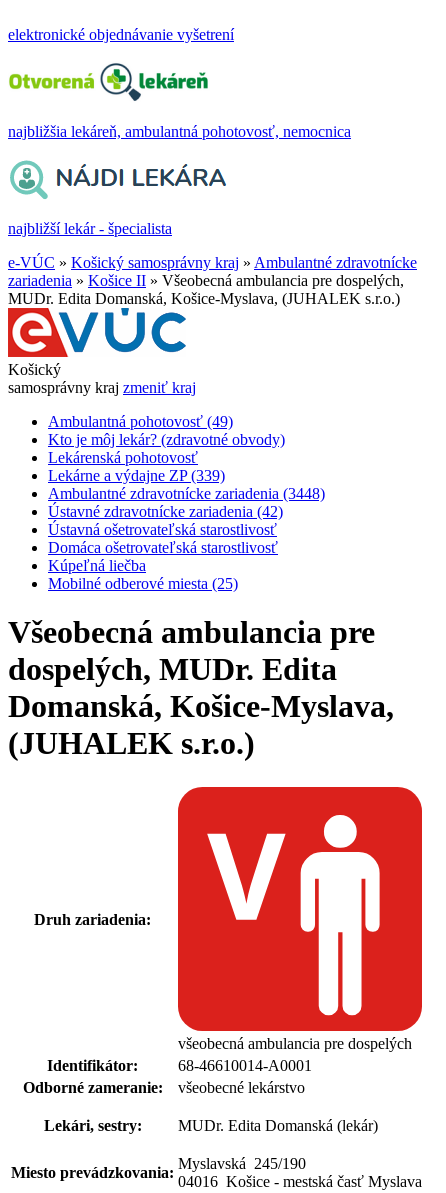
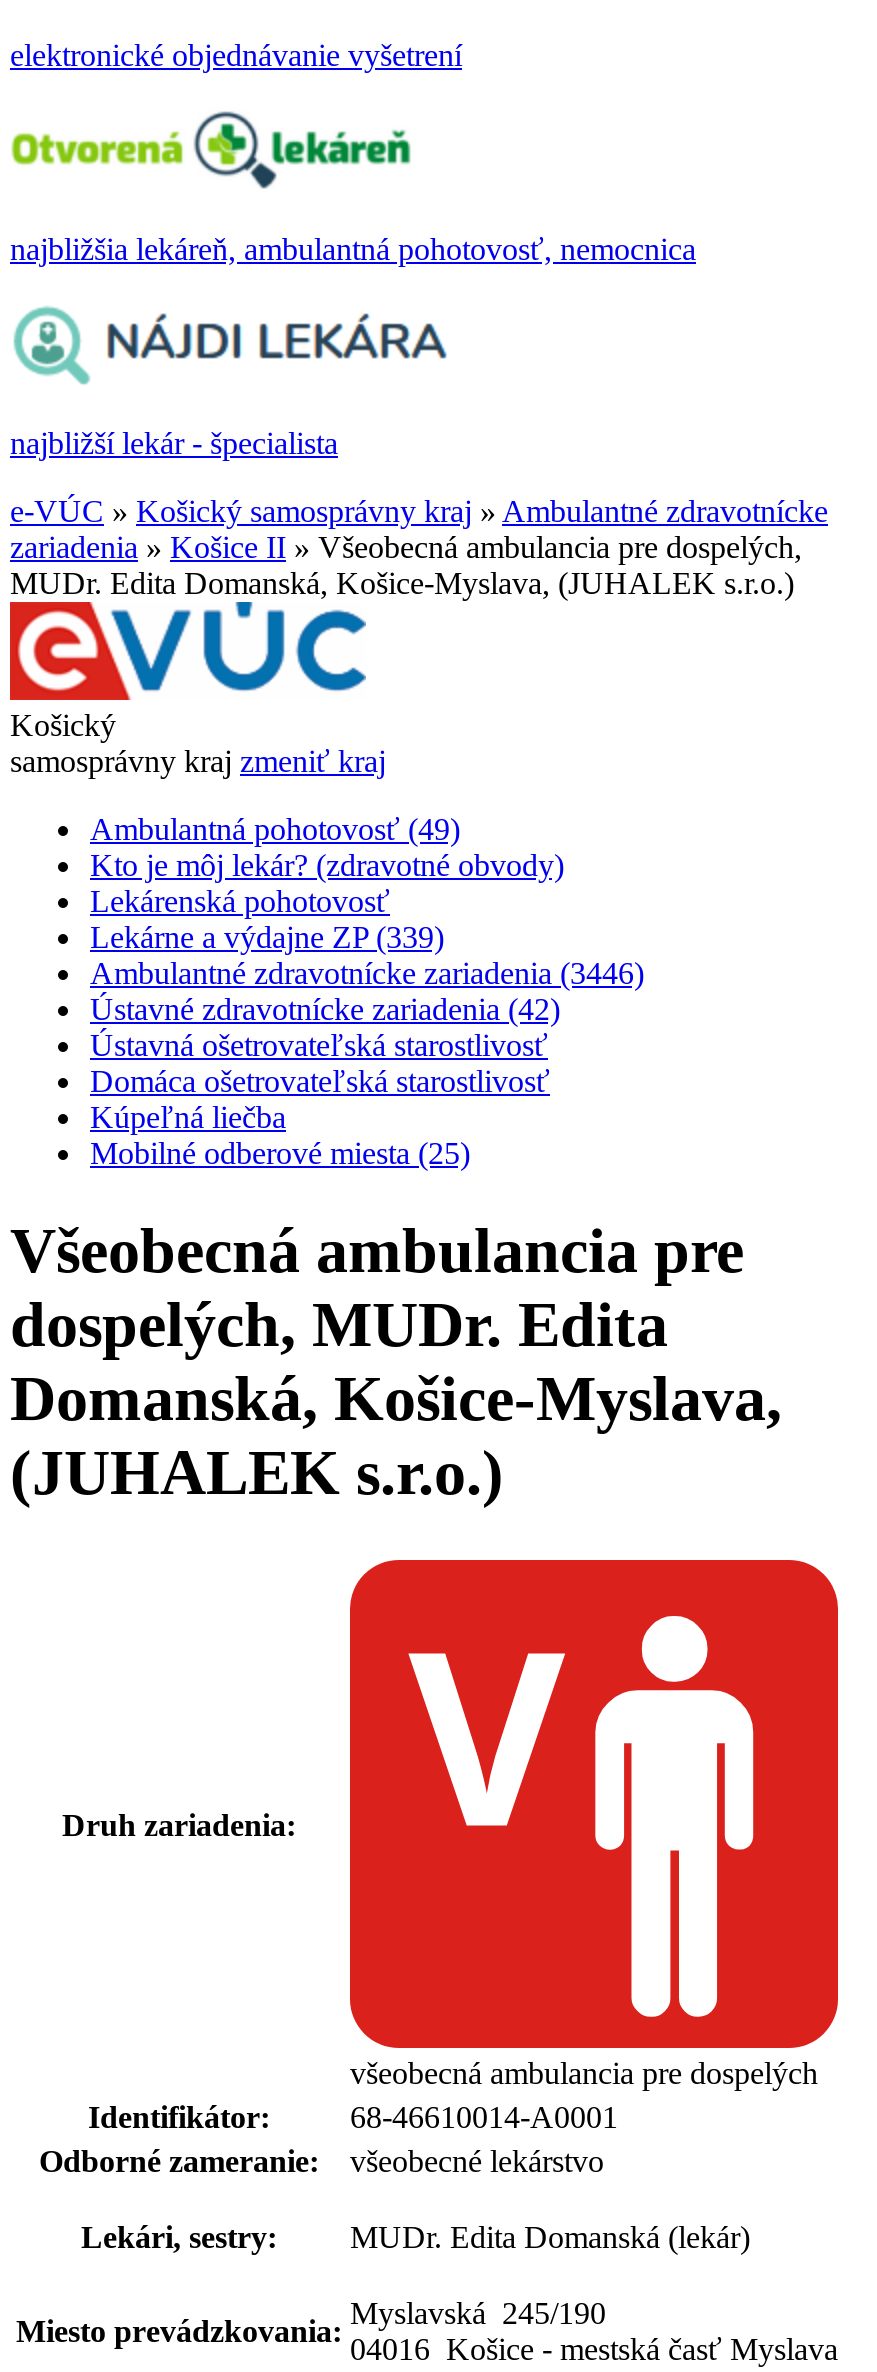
[48,485,325,502] Ambulantné zdravotnícke zariadenia (3448) -> [90,956,644,990] Ambulantné zdravotnícke zariadenia (3446)

